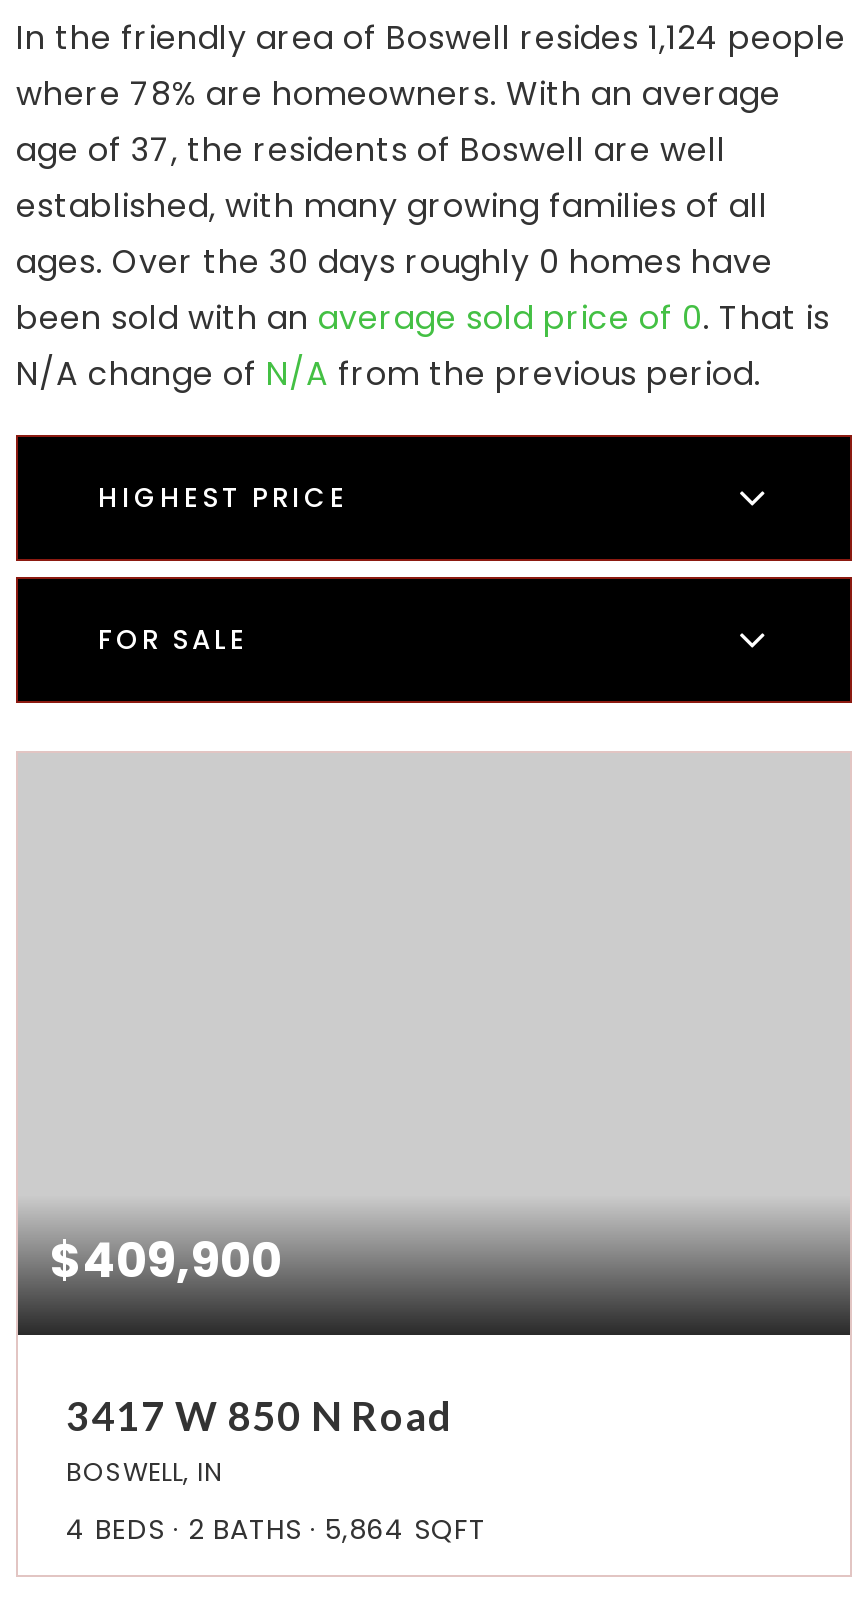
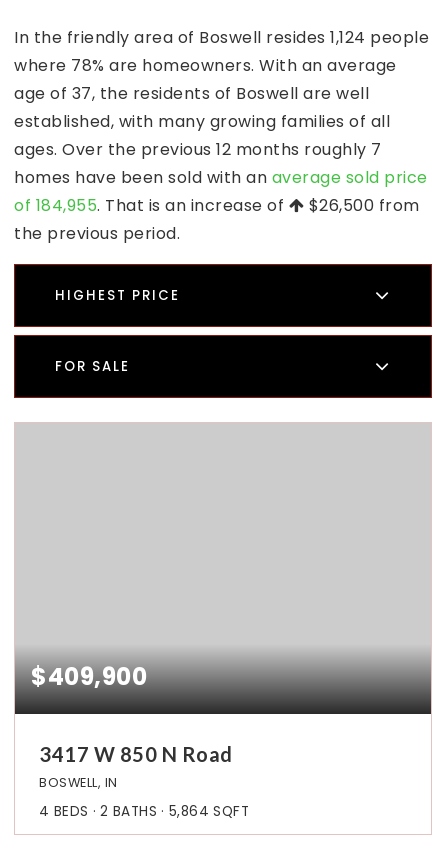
[16,239,830,397] ages. Over the 30 days roughly 0 homes have | been sold with an average sold price of 0. That is | N/A change of N/A from the previous period. -> [14,138,427,245] ages. Over the previous 12 months roughly 7 | homes have been sold with an average sold price | of 184,955. That is an increase of | $26,500 from | the previous period.

